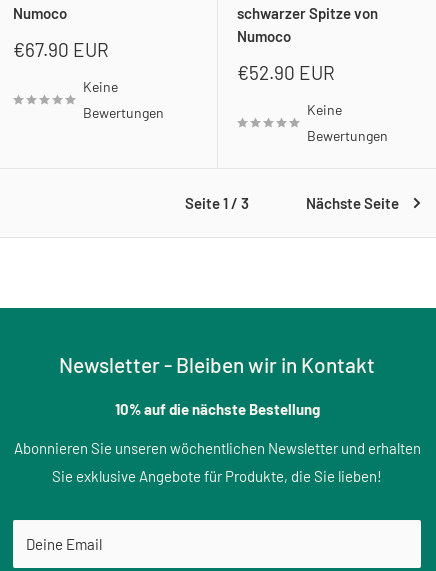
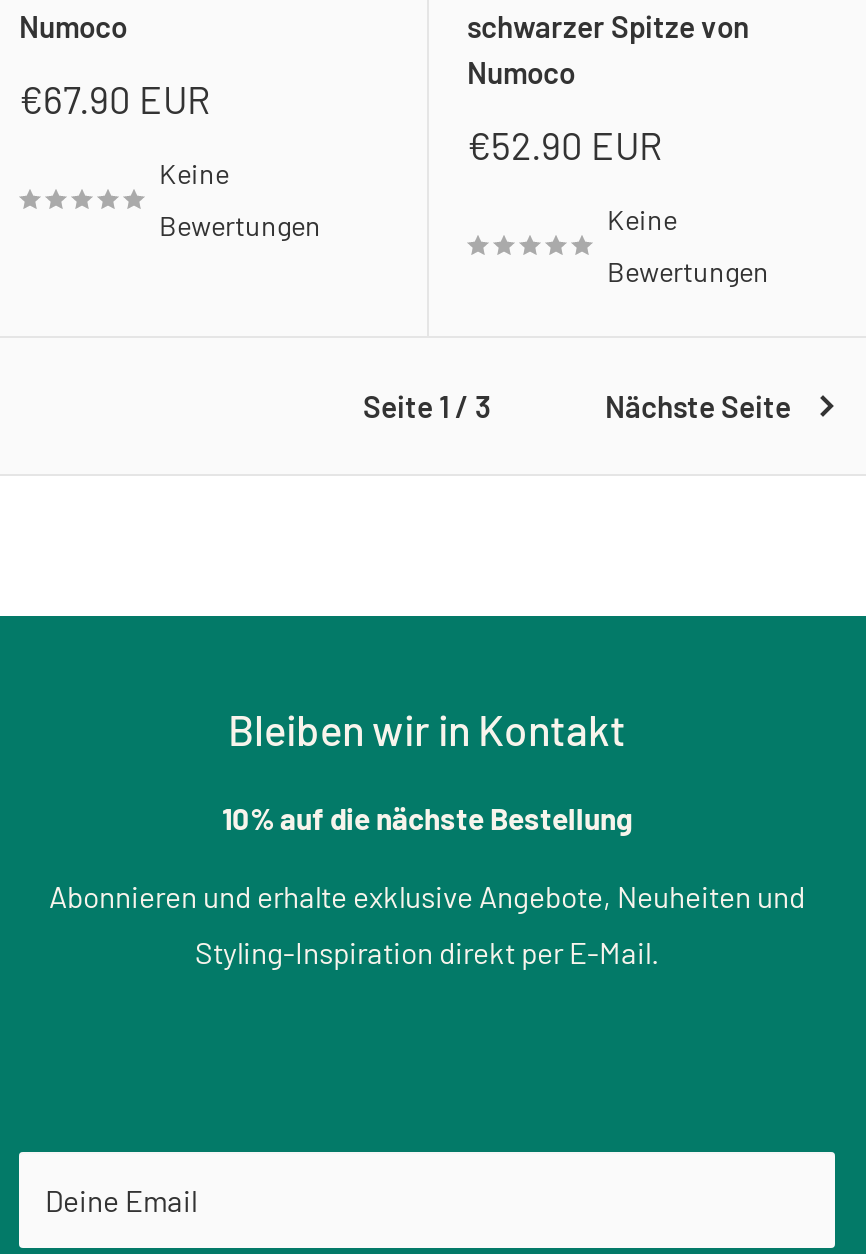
[59,352,375,377] Newsletter - Bleiben wir in Kontakt -> [228,704,626,754] Bleiben wir in Kontakt
[13,438,420,456] Abonnieren Sie unseren wöchentlichen Newsletter und erhalten -> [49,877,805,913] Abonnieren und erhalte exklusive Angebote, Neuheiten und
[52,466,382,484] Sie exklusive Angebote für Produkte, die Sie lieben! -> [195,933,659,969] Styling-Inspiration direkt per E-Mail.

